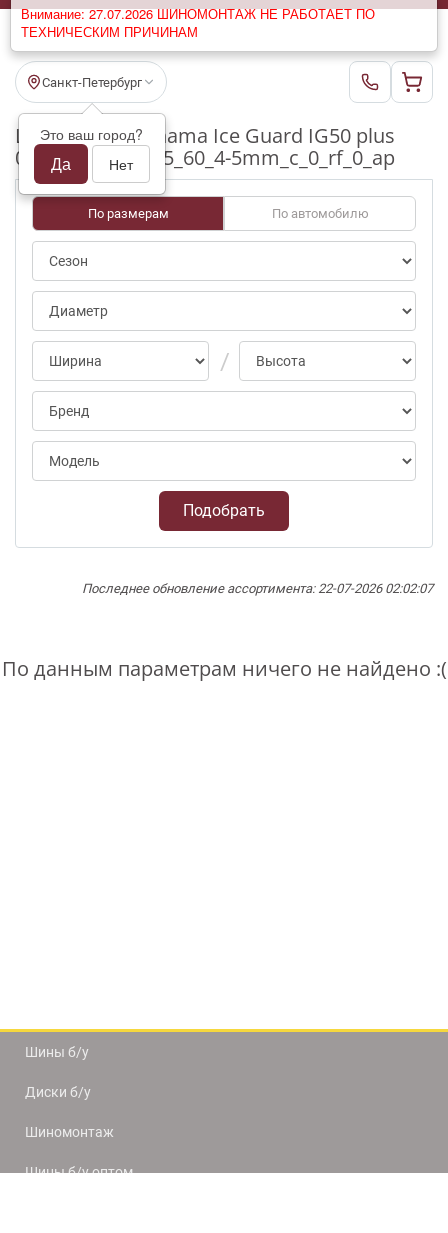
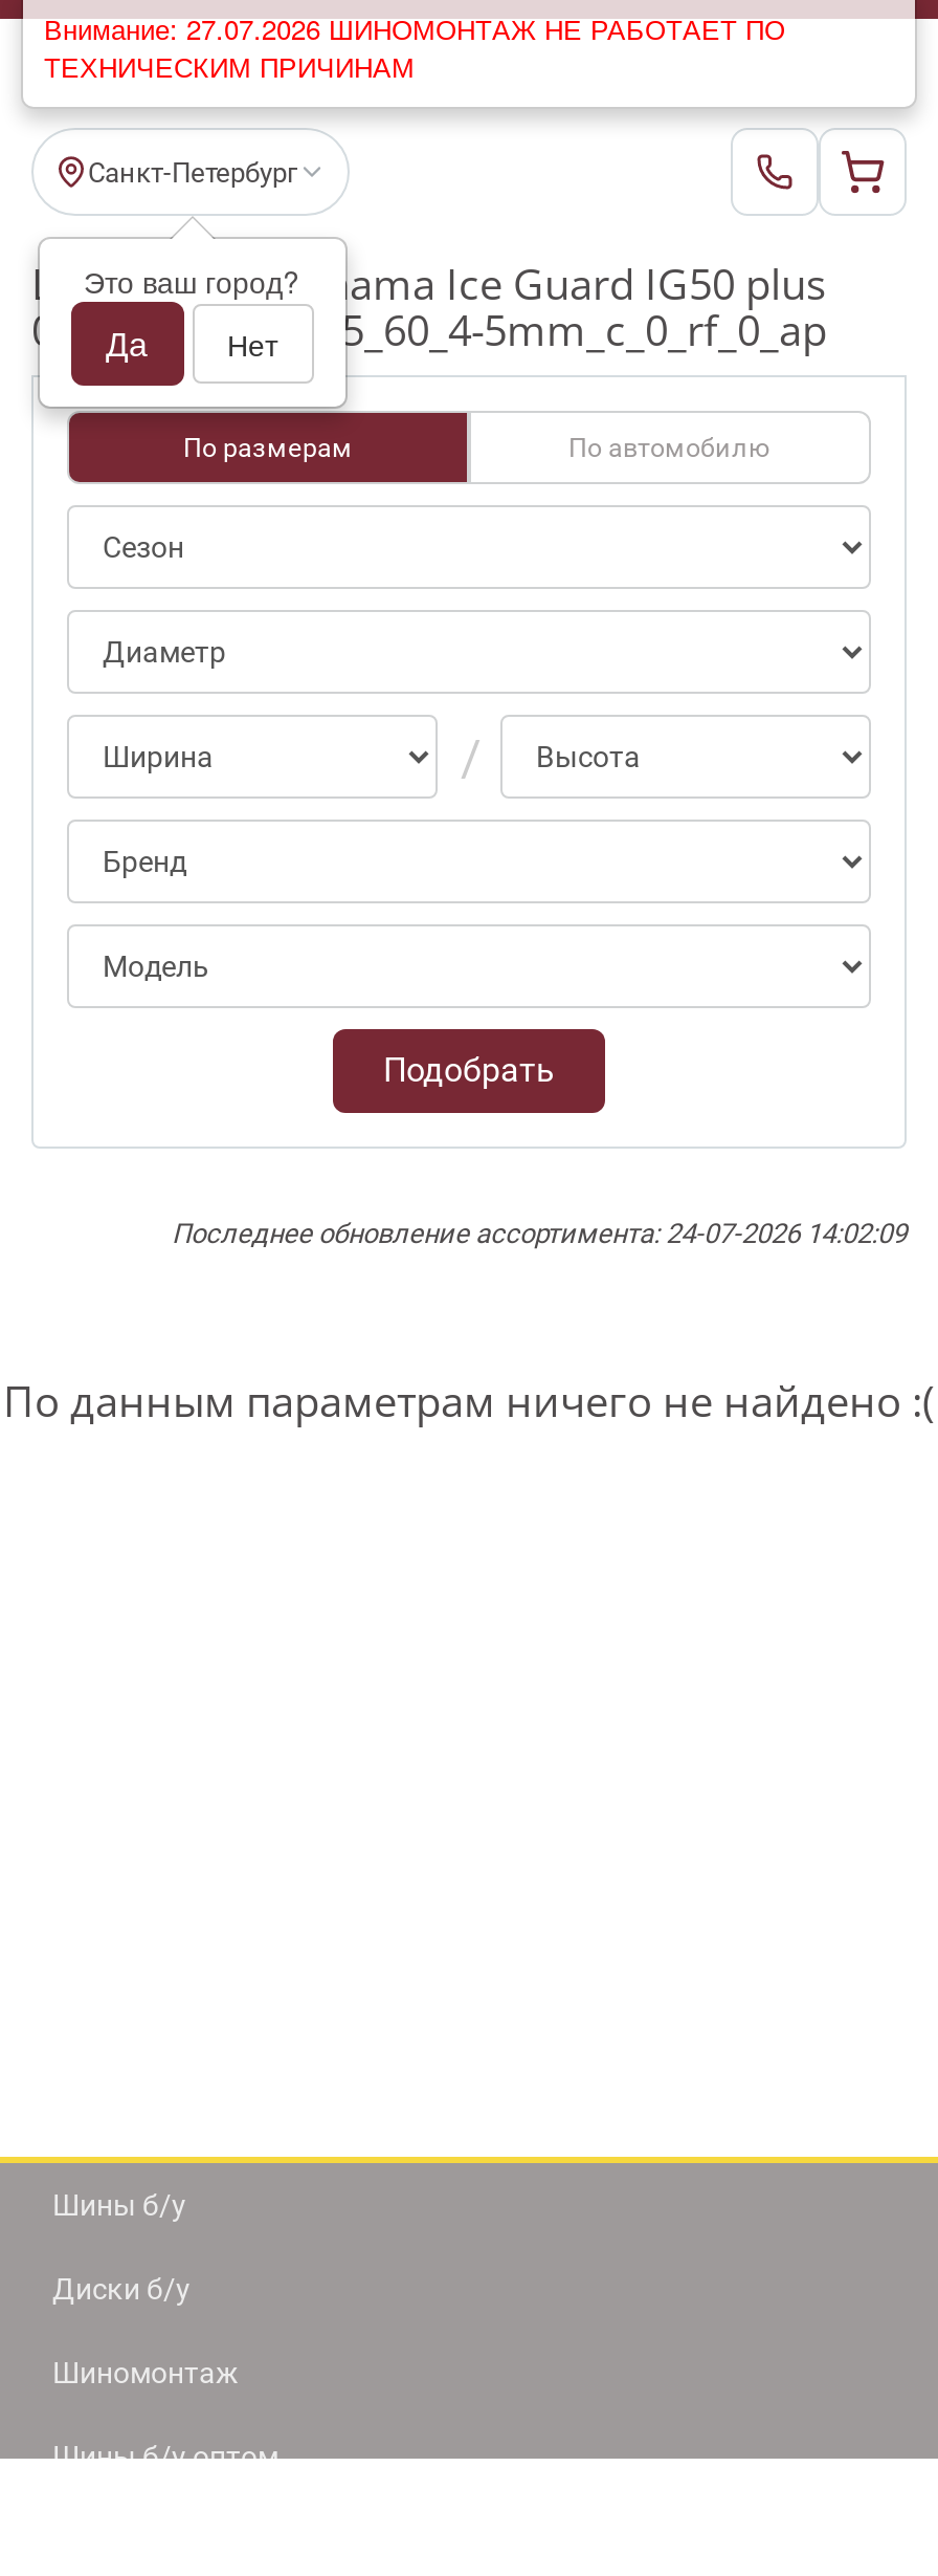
[82,581,433,596] Последнее обновление ассортимента: 22-07-2026 02:02:07 -> [172,1218,907,1249] Последнее обновление ассортимента: 24-07-2026 14:02:09

